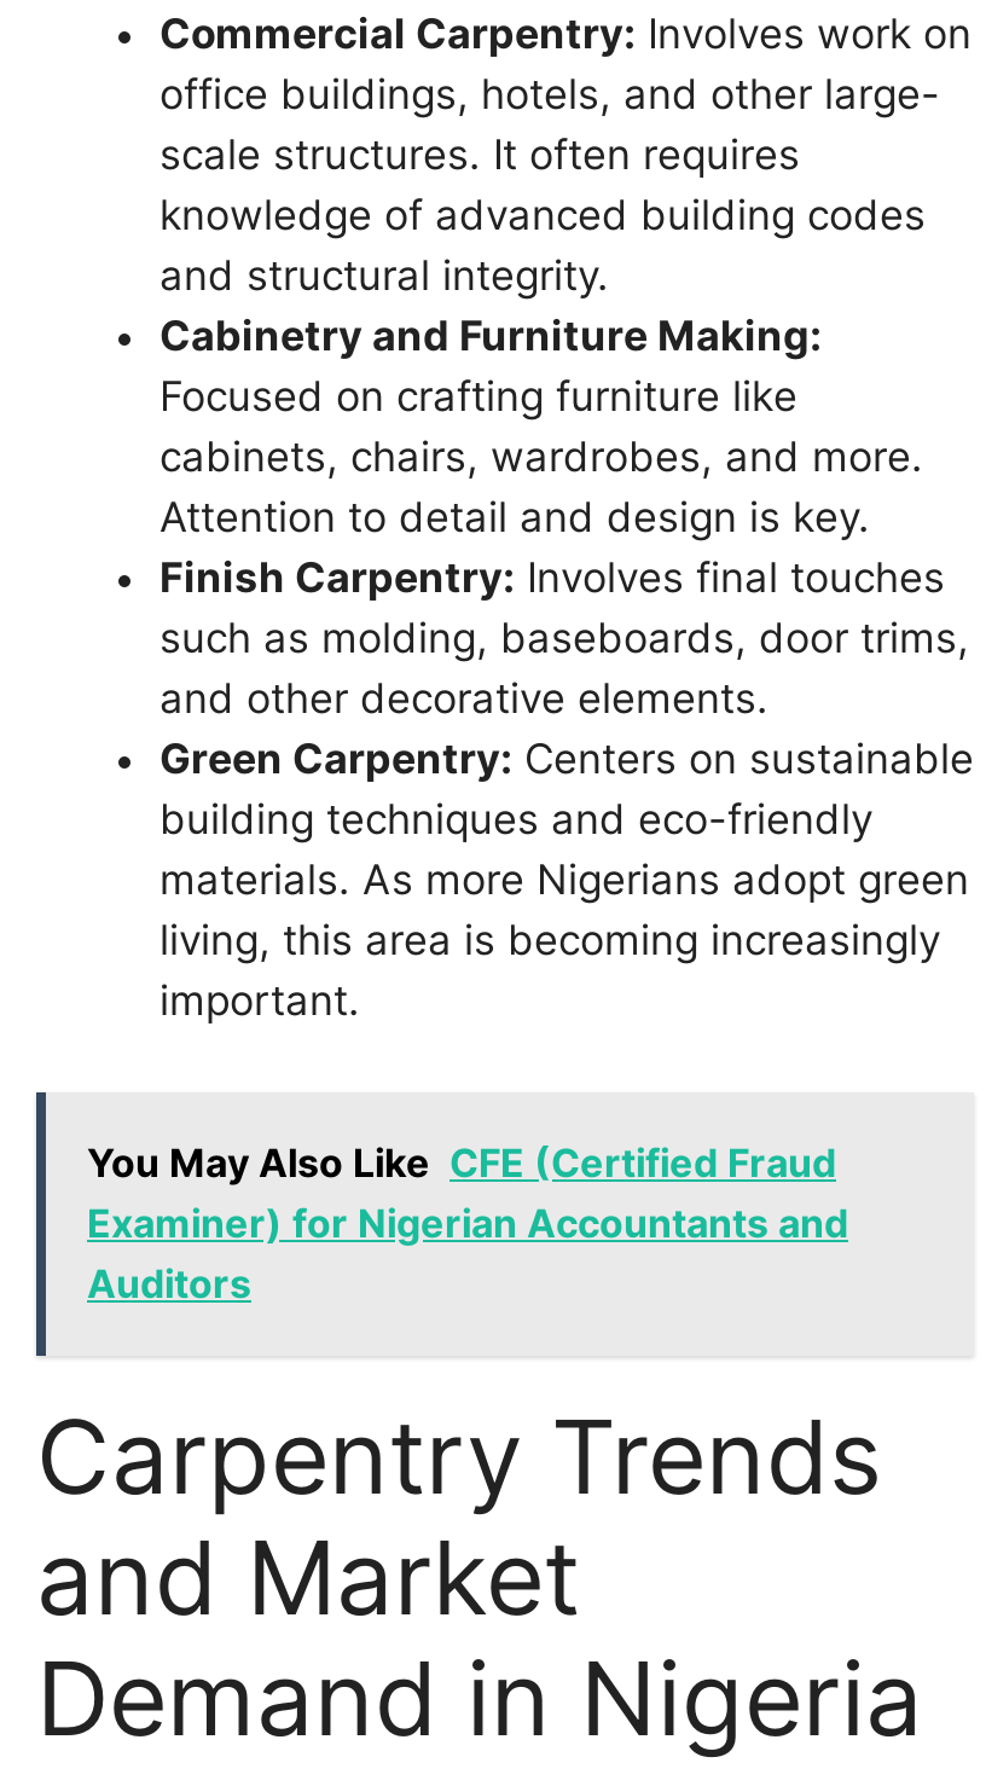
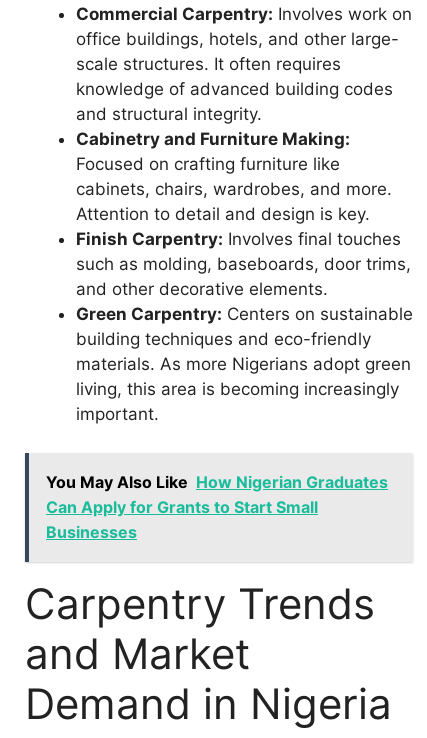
[87,1140,848,1309] You May Also Like CFE (Certified Fraud | Examiner) for Nigerian Accountants and | Auditors -> [46,472,388,542] You May Also Like How Nigerian Graduates | Can Apply for Grants to Start Small | Businesses

